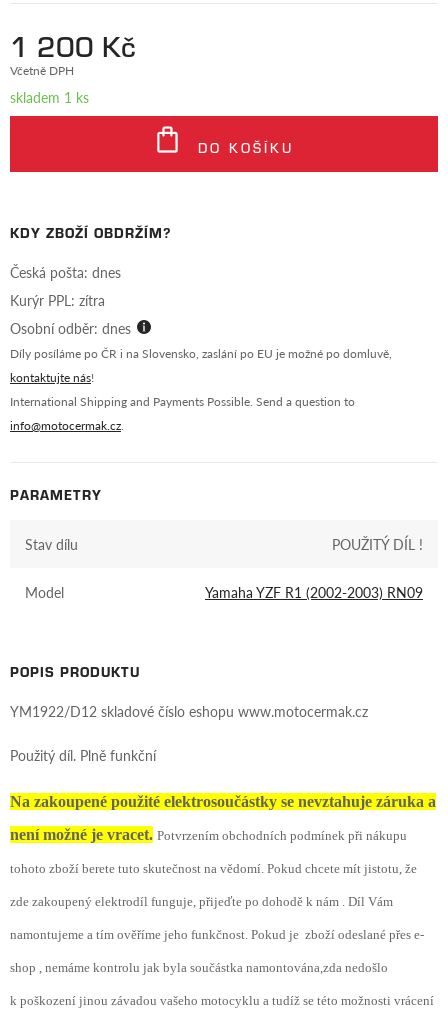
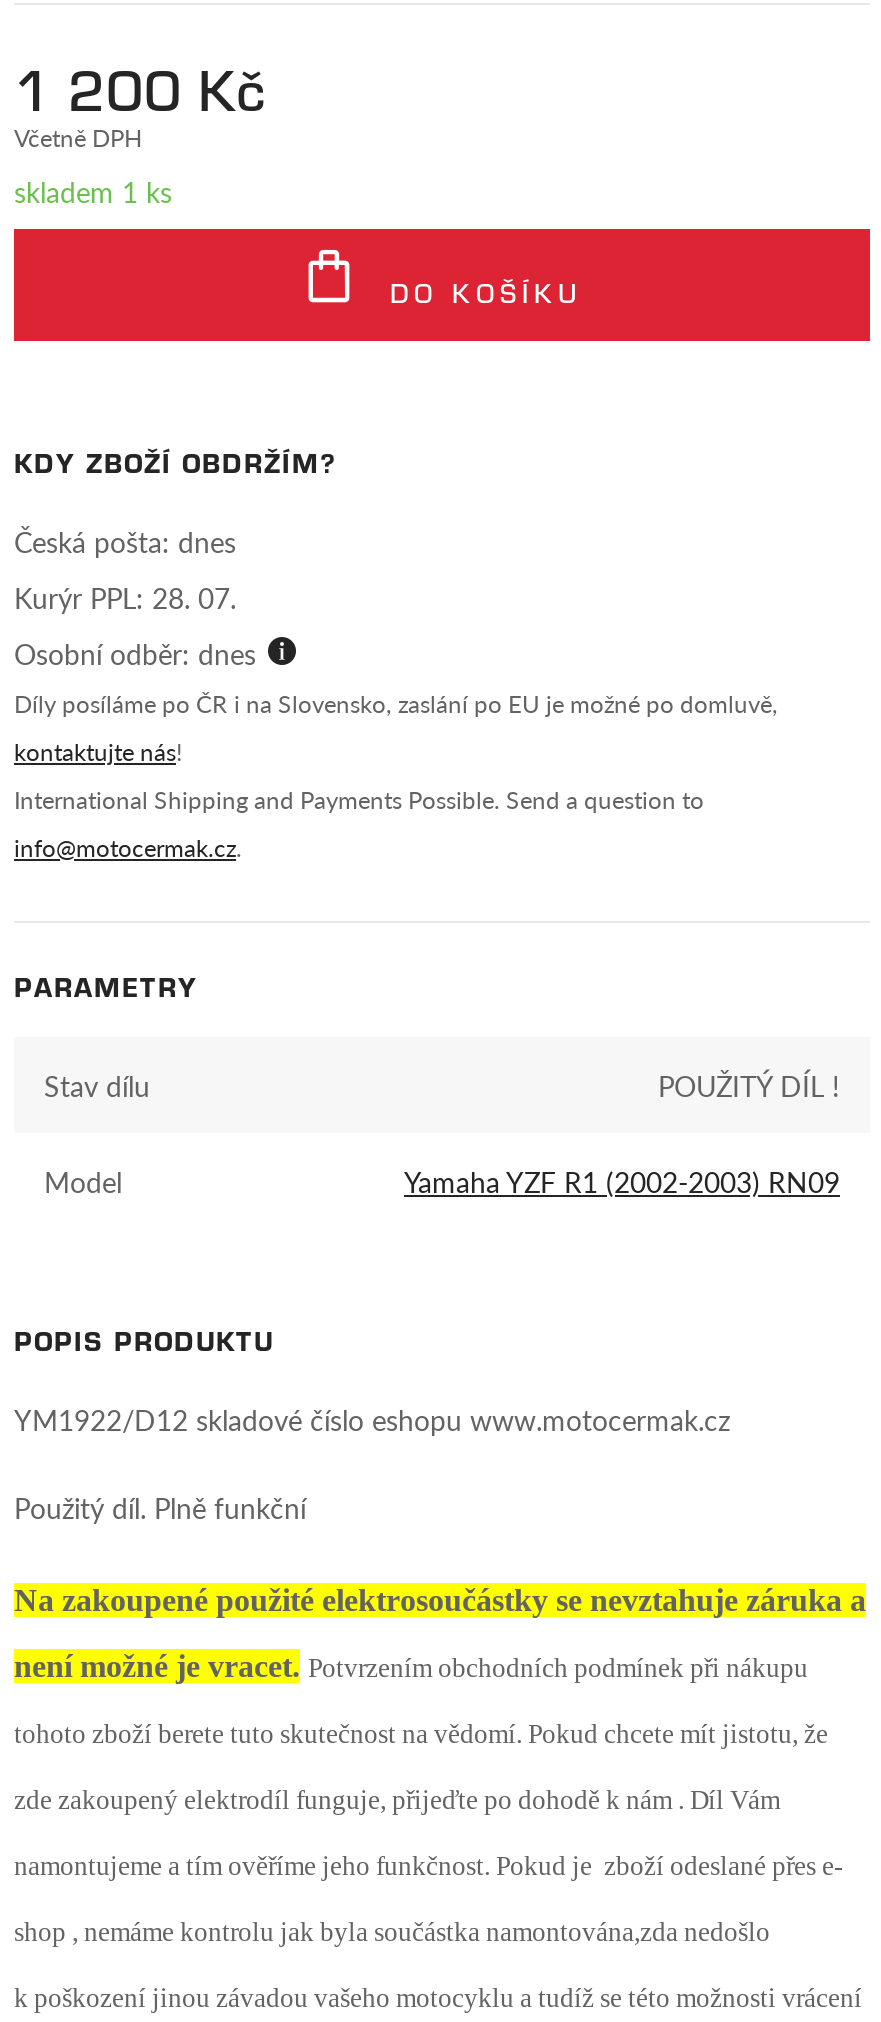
[10,290,105,310] Kurýr PPL: zítra -> [14,577,236,617] Kurýr PPL: 28. 07.

